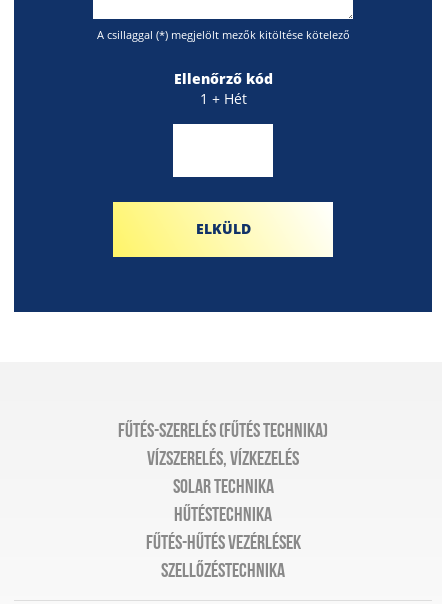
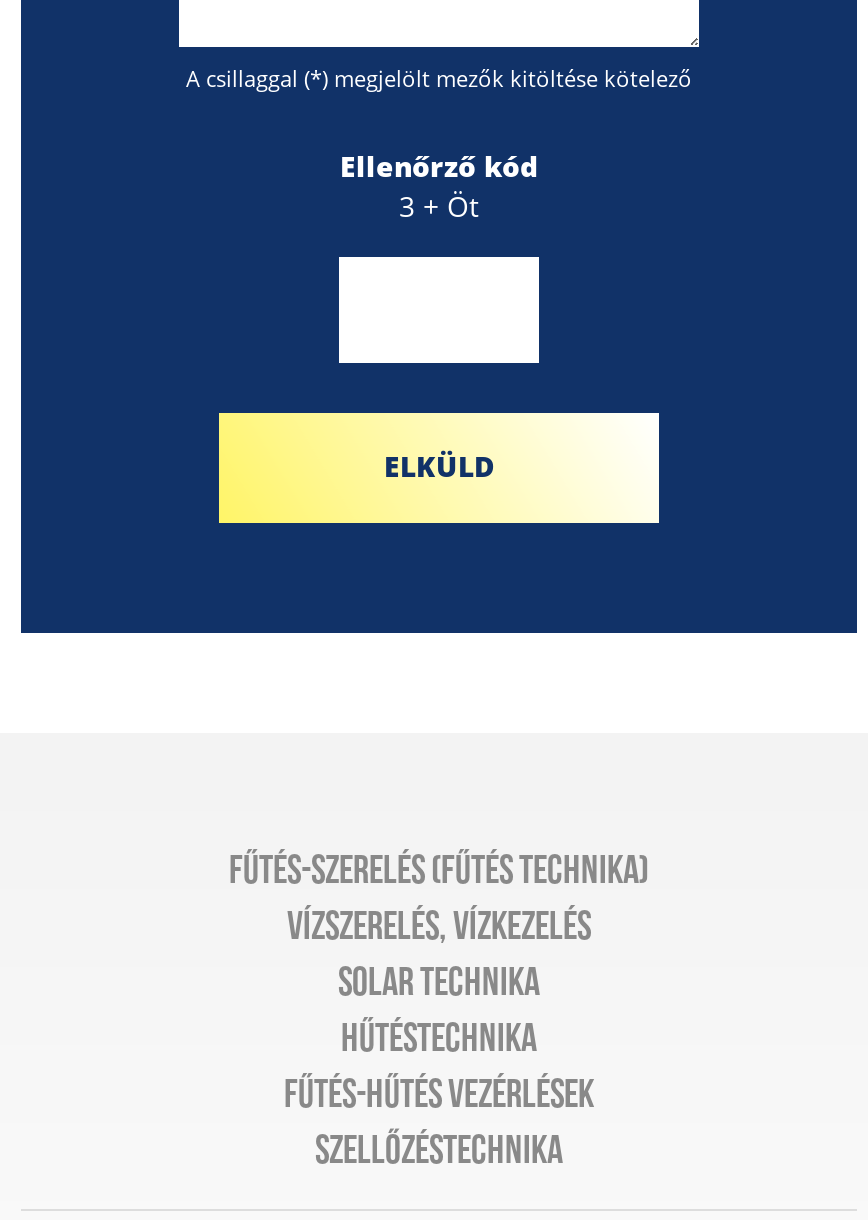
[199,89,246,108] 1 + Hét -> [399,186,479,224] 3 + Öt

